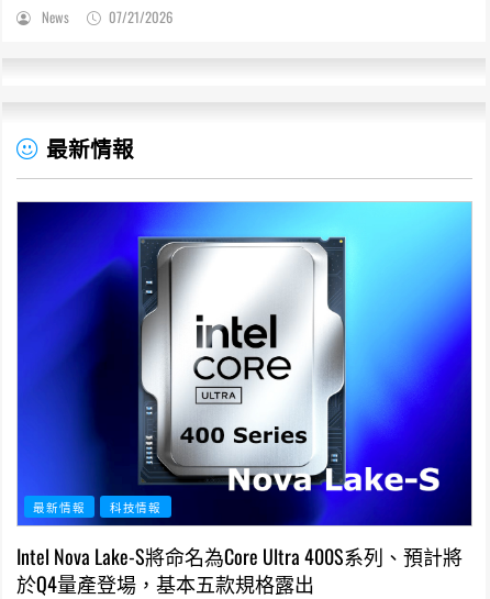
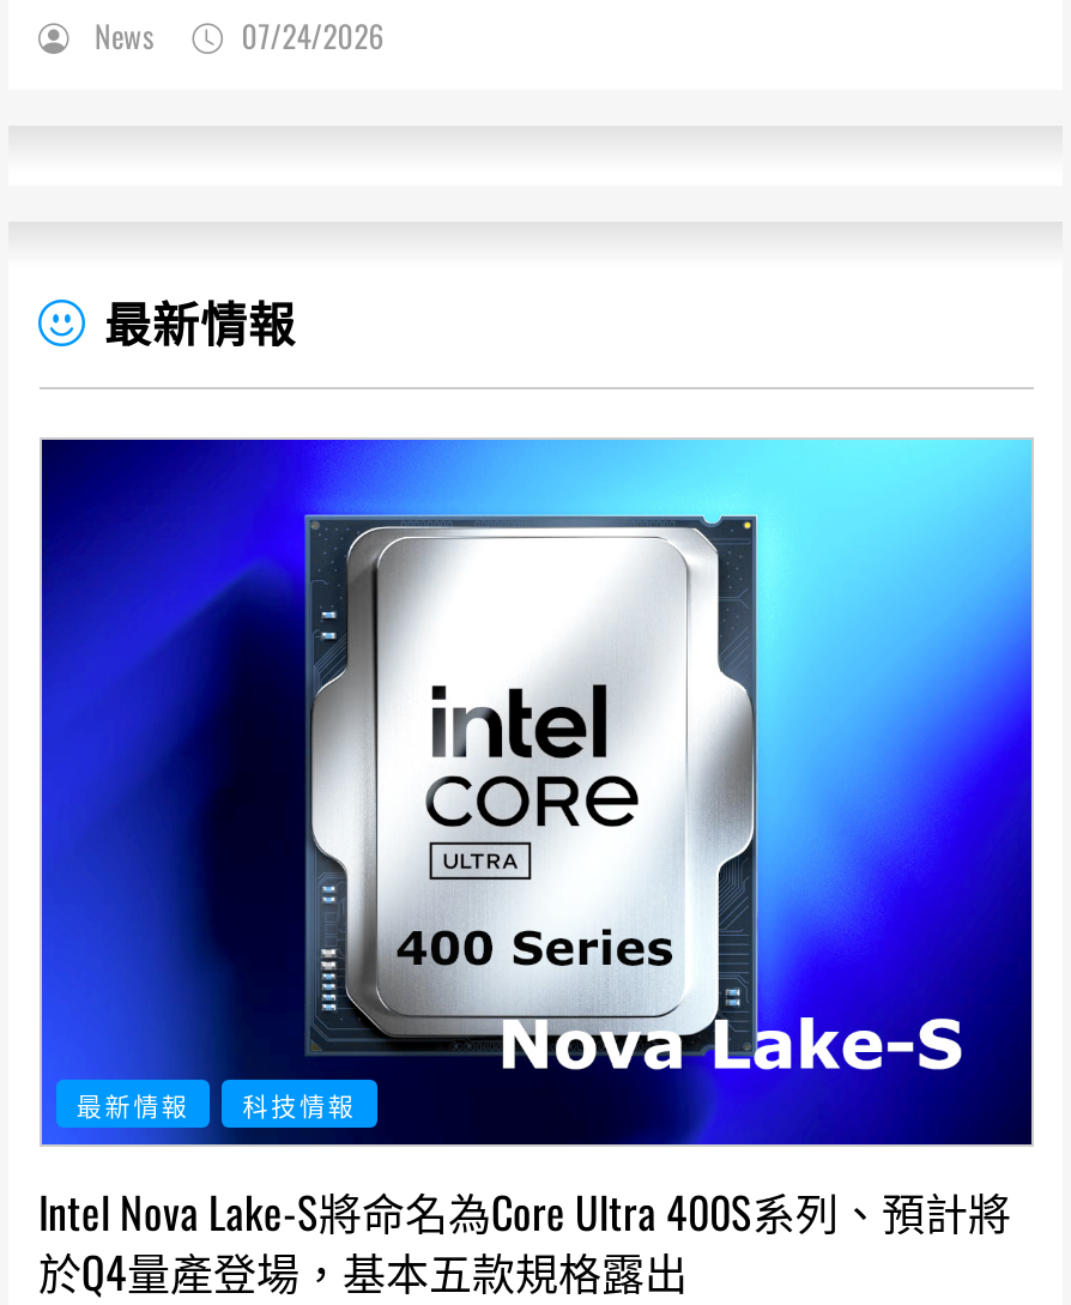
[38,7,173,27] News 07/21/2026 -> [87,13,383,59] News 07/24/2026

